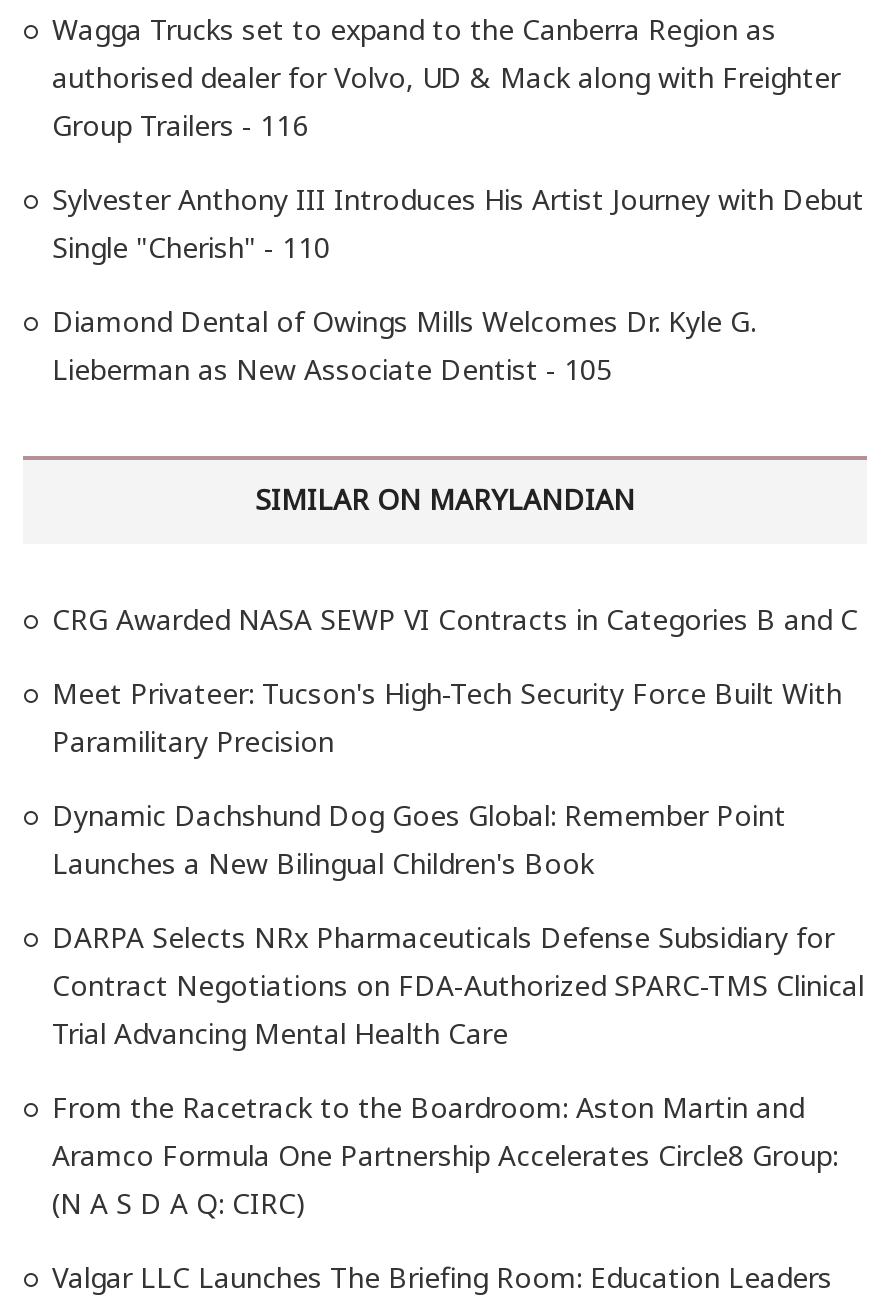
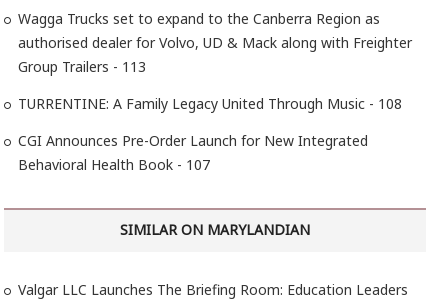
[52,106,308,144] Group Trailers - 116 -> [18,57,146,76] Group Trailers - 113
[52,180,864,266] Sylvester Anthony III Introduces His Artist Journey with Debut | Single "Cherish" - 110 -> [18,94,402,113] TURRENTINE: A Family Legacy United Through Music - 108
[52,302,756,388] Diamond Dental of Owings Mills Welcomes Dr. Kyle G. | Lieberman as New Associate Dentist - 105 -> [18,131,368,174] CGI Announces Pre-Order Launch for New Integrated | Behavioral Health Book - 107
[52,600,864,1222] CRG Awarded NASA SEWP VI Contracts in Categories B and C | Meet Privateer: Tucson's High-Tech Security Force Built With | Paramilitary Precision | Dynamic Dachshund Dog Goes Global: Remember Point | Launches a New Bilingual Children's Book | DARPA Selects NRx Pharmaceuticals Defense Subsidiary for | Contract Negotiations on FDA-Authorized SPARC-TMS Clinical | Trial Advancing Mental Health Care | From the Racetrack to the Boardroom: Aston Martin and | Aramco Formula One Partnership Accelerates Circle8 Group: | (N A S D A Q: CIRC) -> none

